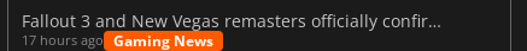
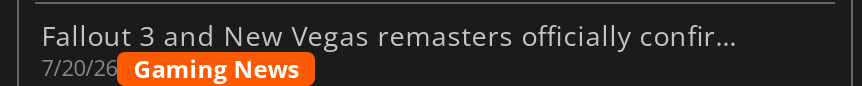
[22,31,214,51] 17 hours ago Gaming News -> [41,52,299,86] 7/20/26 Gaming News

